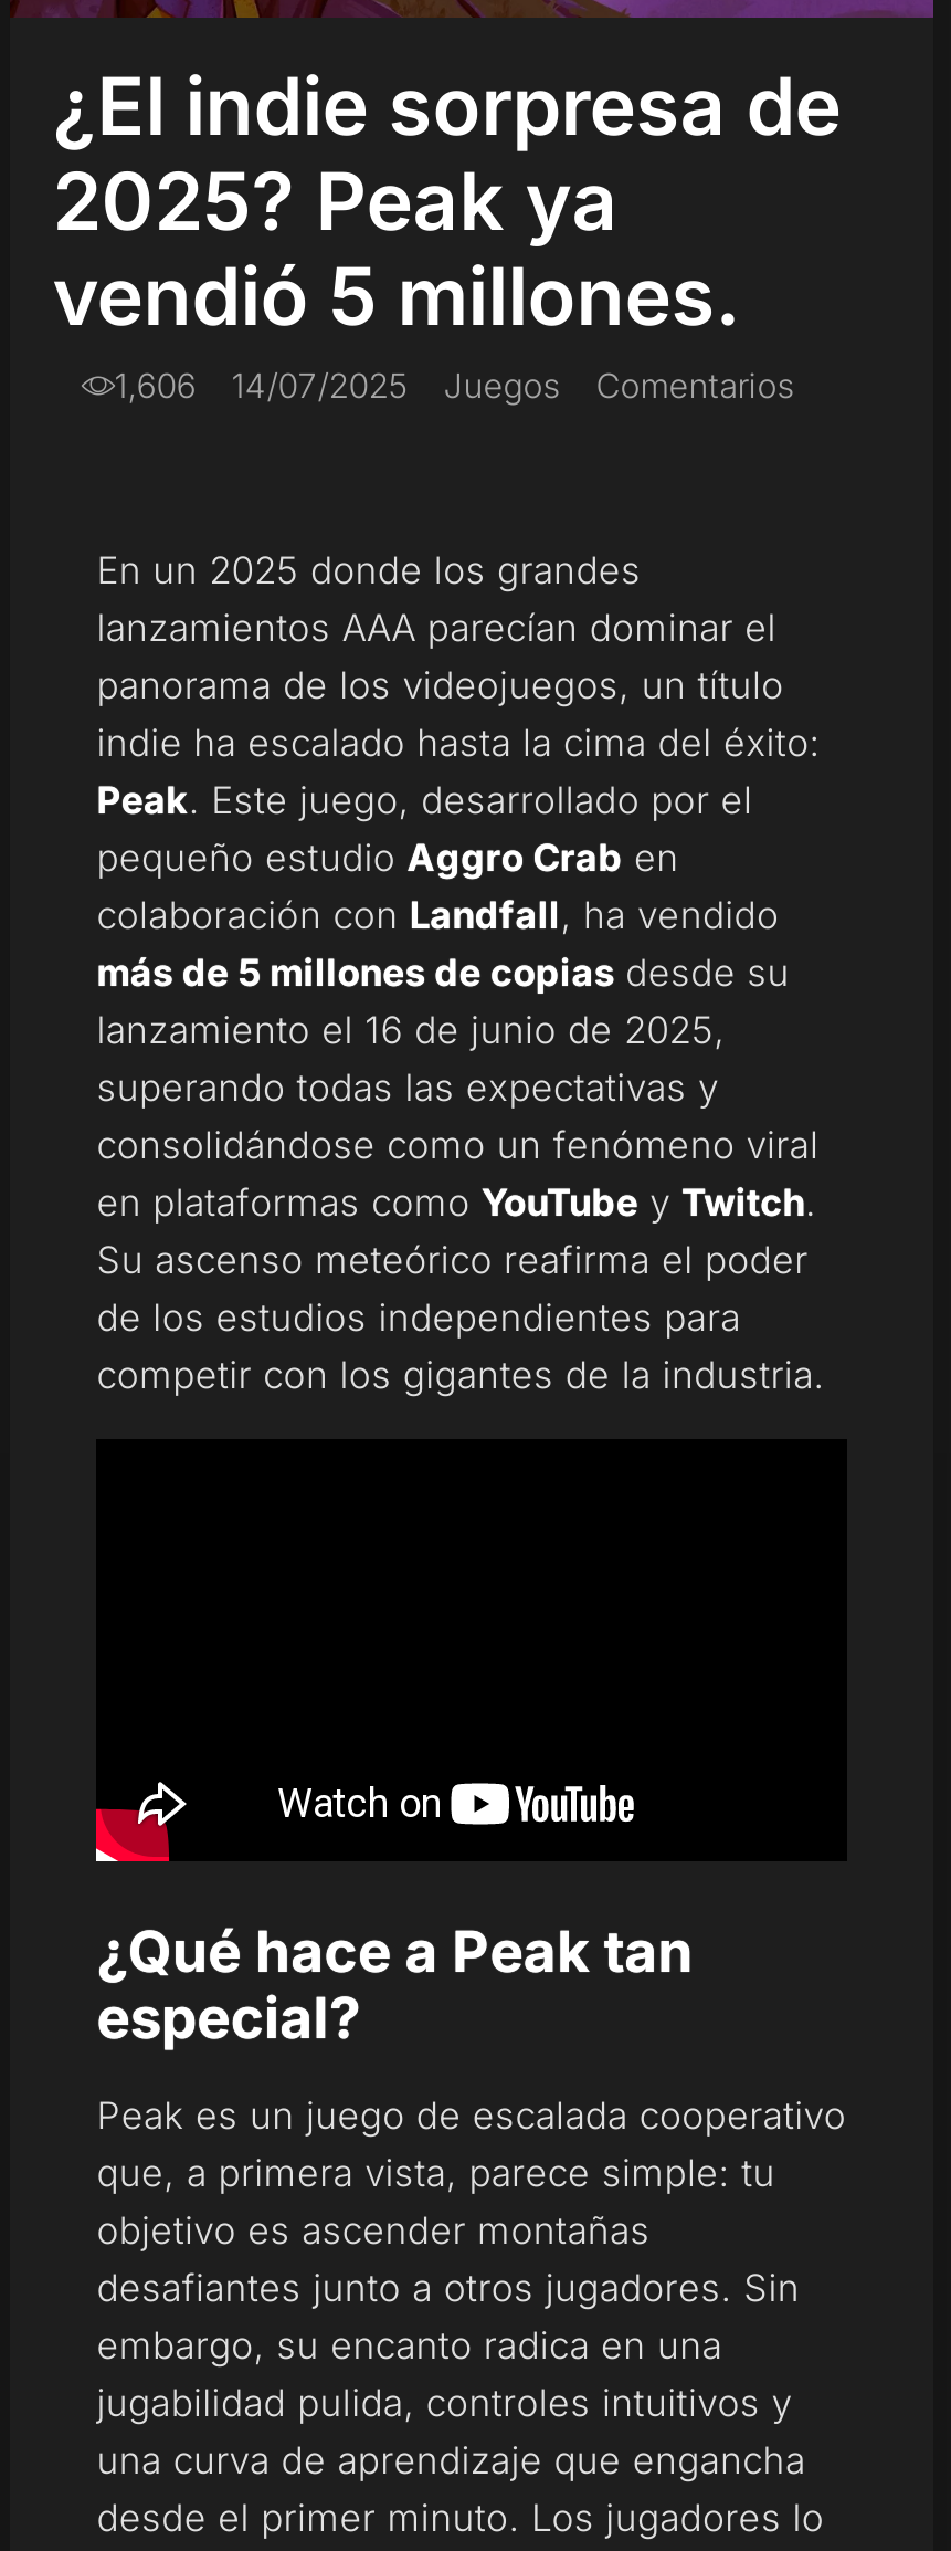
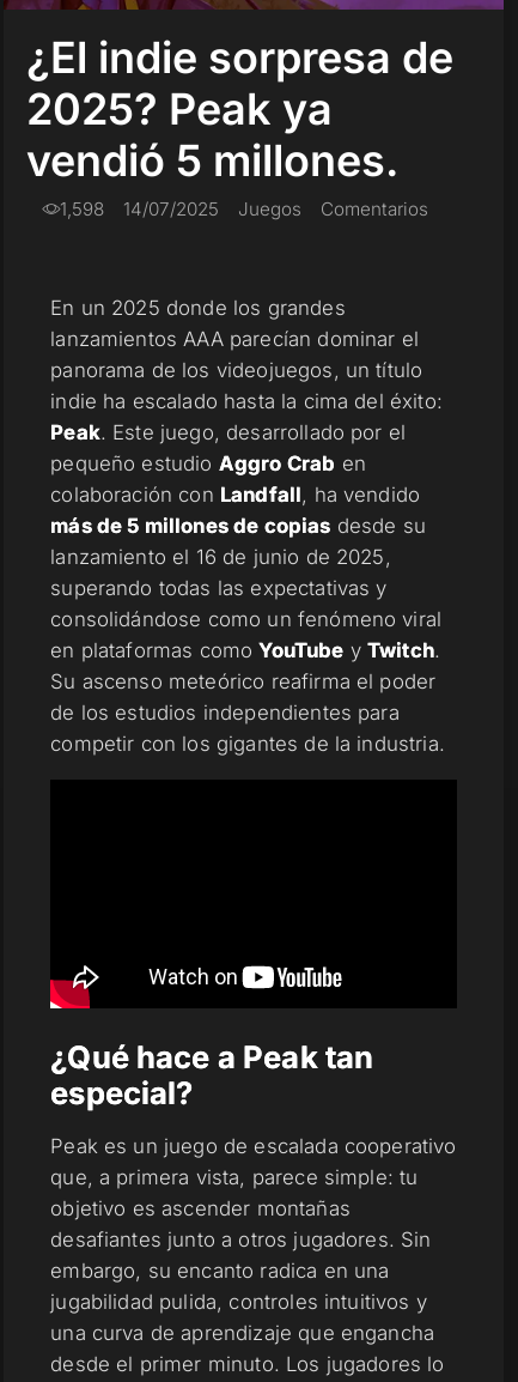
[114,364,795,406] 1,606 14/07/2025 Juegos Comentarios -> [60,197,429,220] 1,598 14/07/2025 Juegos Comentarios

